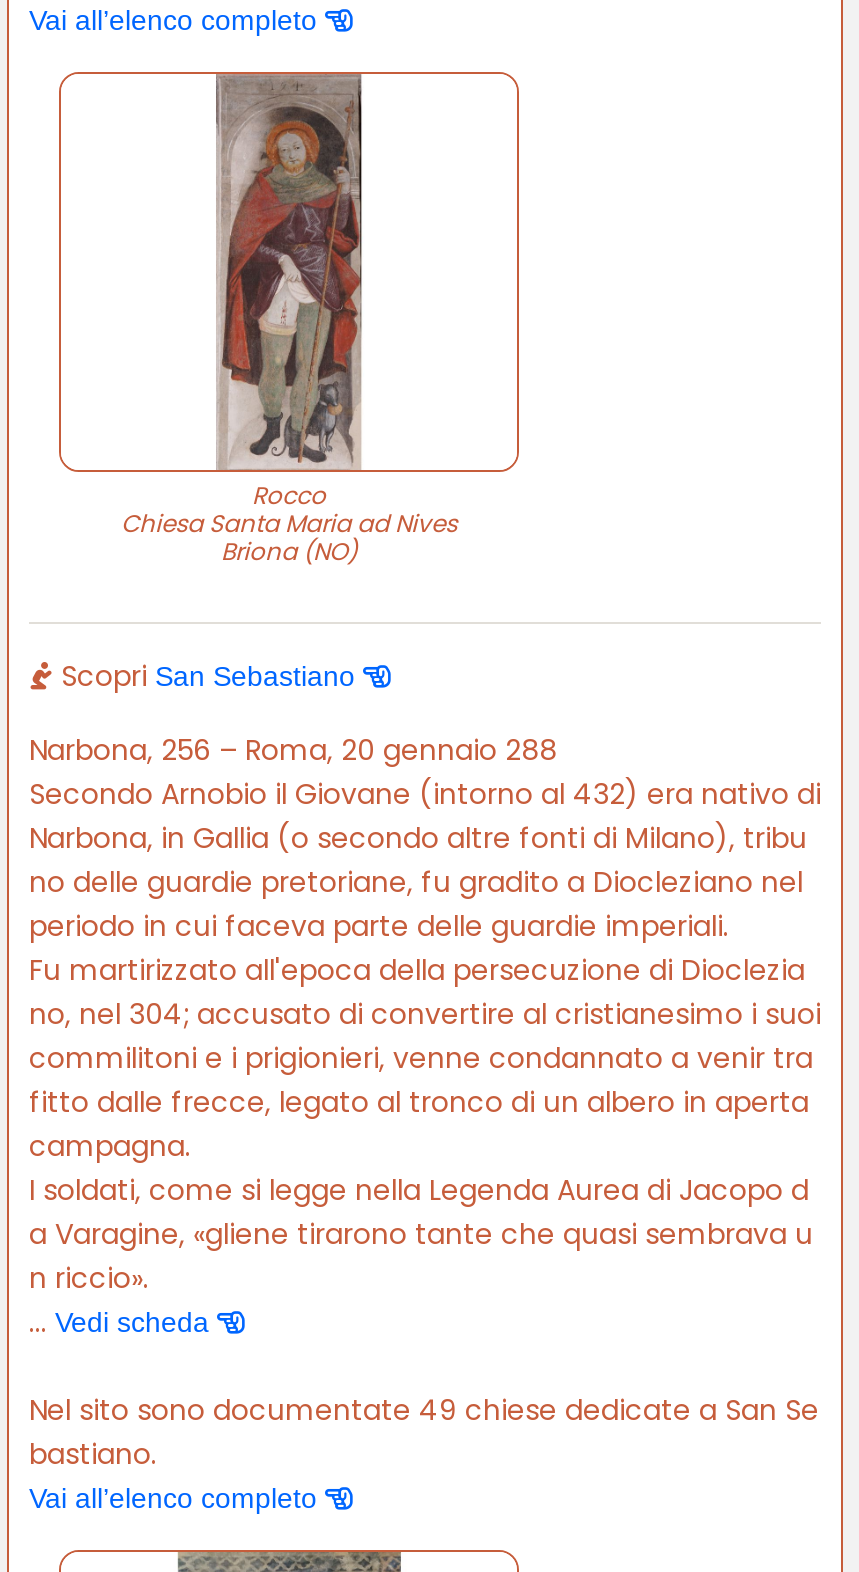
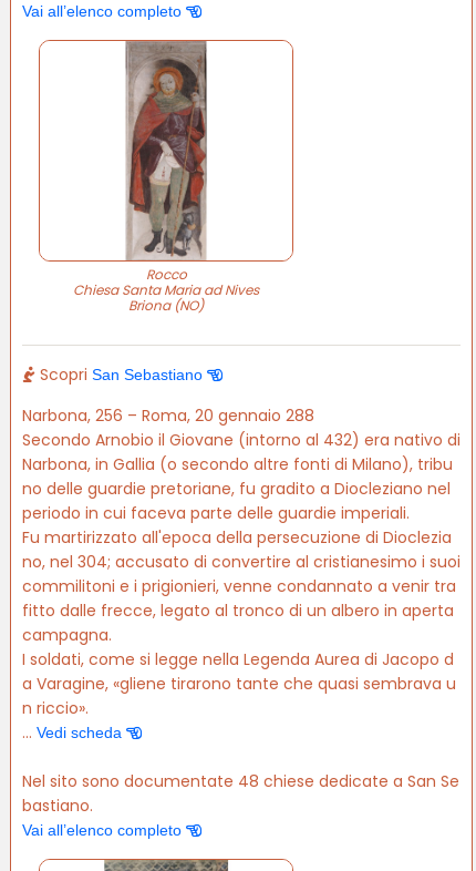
[29,1391,819,1431] Nel sito sono documentate 49 chiese dedicate a San Se -> [22,771,459,793] Nel sito sono documentate 48 chiese dedicate a San Se

